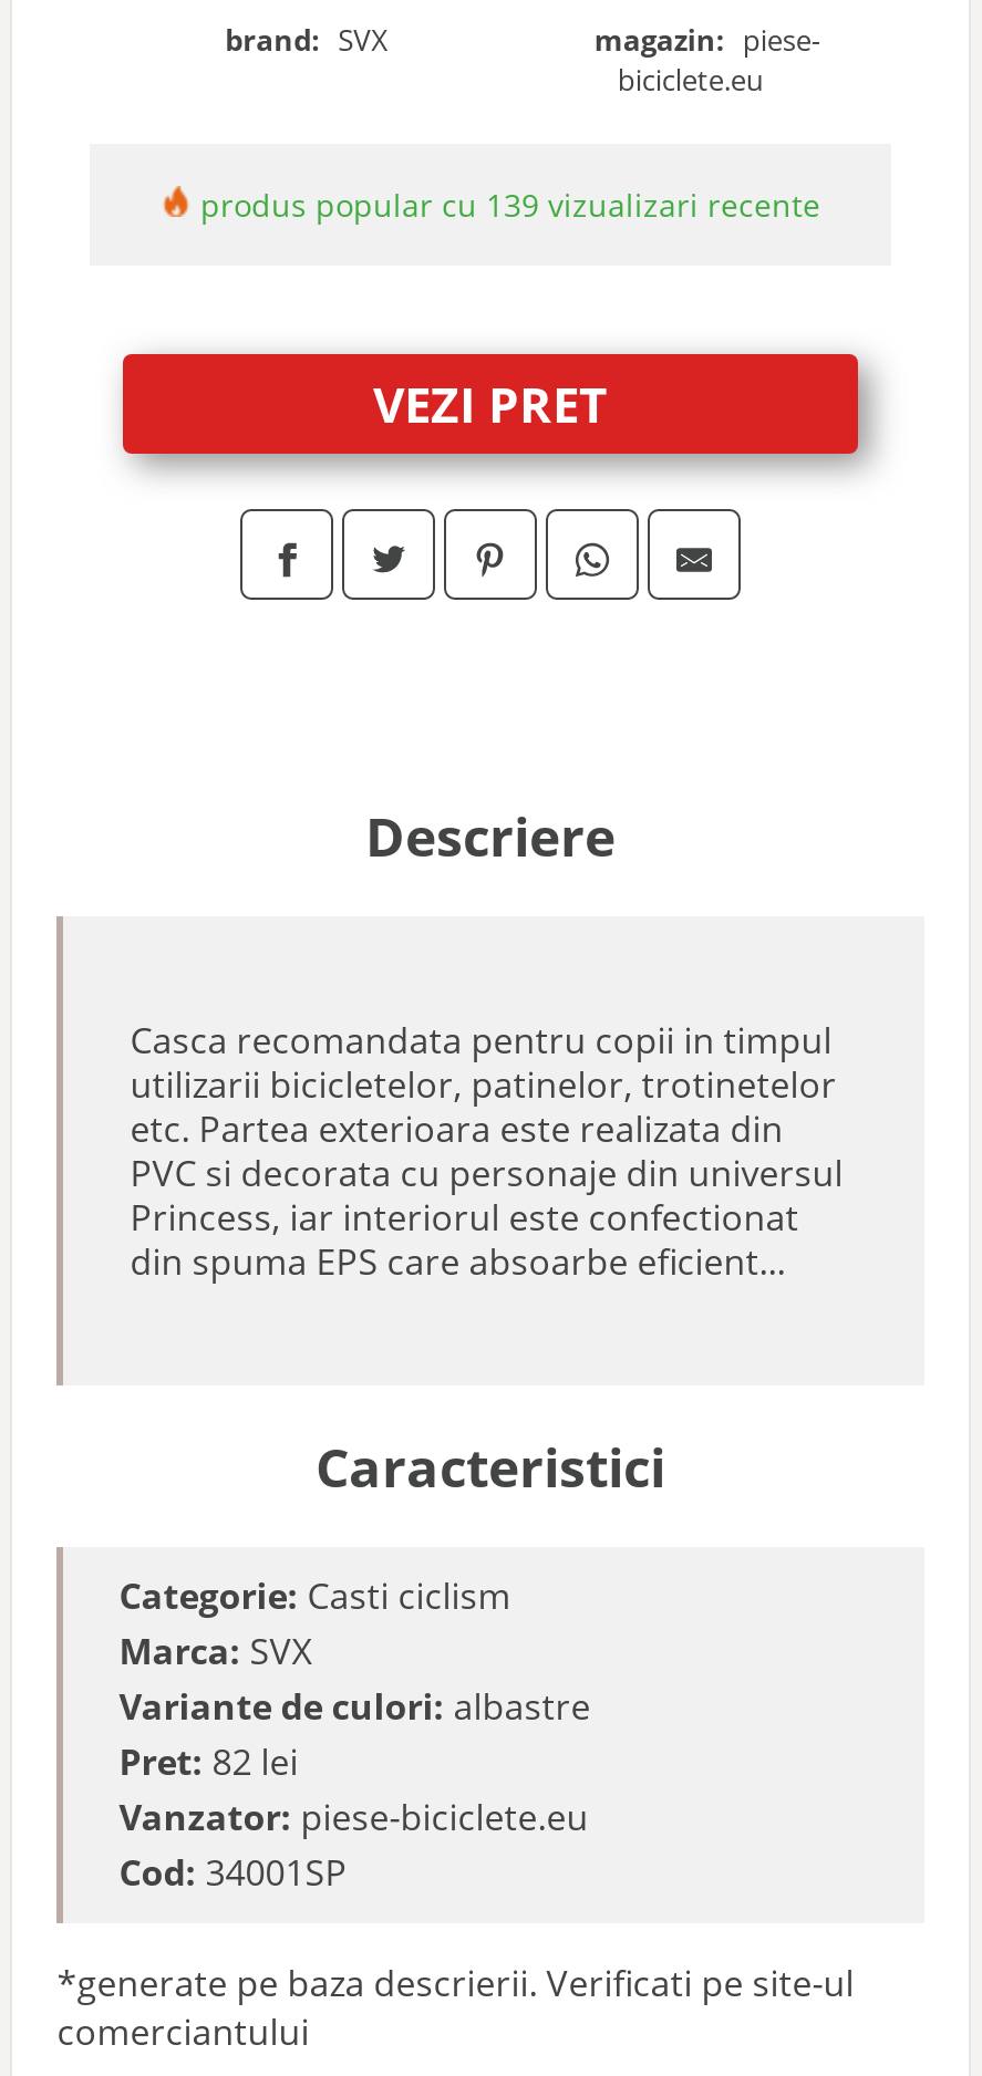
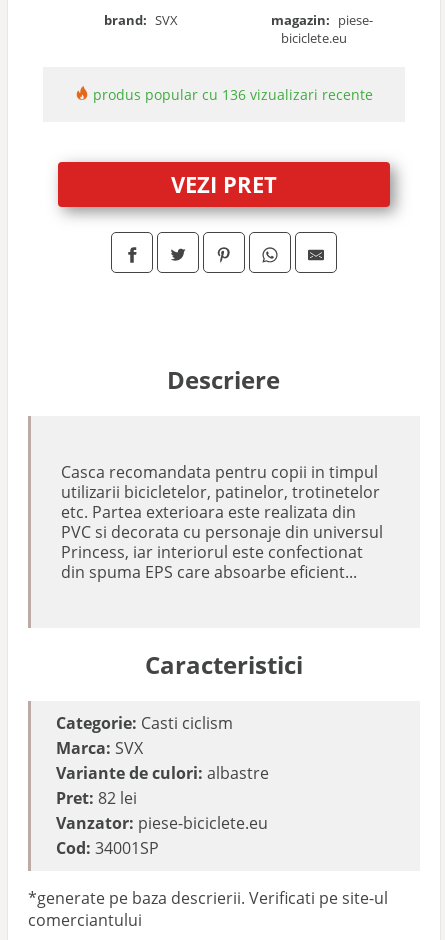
[192,184,820,226] produs popular cu 139 vizualizari recente -> [89,85,373,104] produs popular cu 136 vizualizari recente

